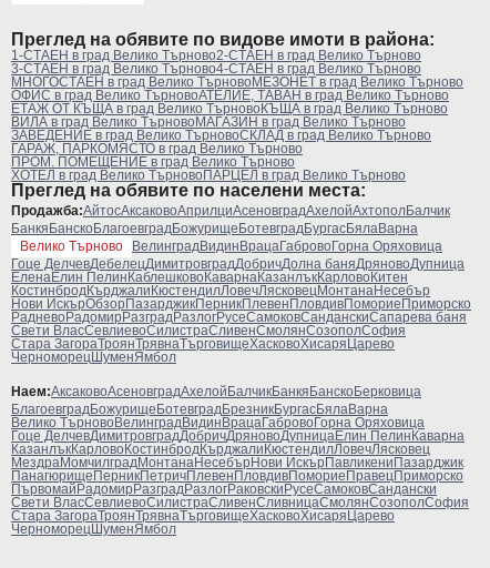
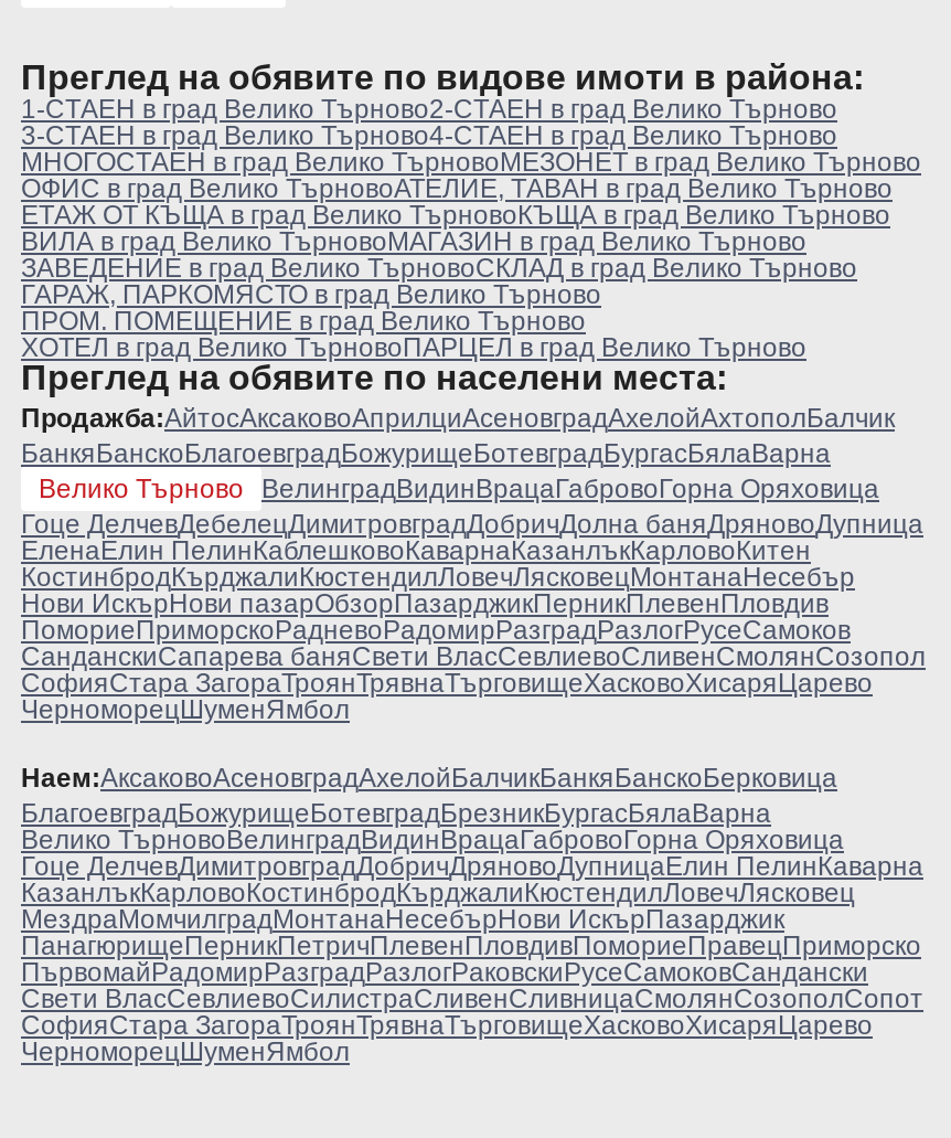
[11,296,471,352] Нови ИскърОбзорПазарджикПерникПлевенПловдивПомориеПриморско | РадневоРадомирРазградРазлогРусеСамоковСанданскиСапарева баня | Свети ВласСевлиевоСилистраСливенСмолянСозополСофия | Стара ЗагораТроянТрявнаТърговищеХасковоХисаряЦарево -> [21,588,926,699] Нови ИскърНови пазарОбзорПазарджикПерникПлевенПловдив | ПомориеПриморскоРадневоРадомирРазградРазлогРусеСамоков | СанданскиСапарева баняСвети ВласСевлиевоСливенСмолянСозопол | СофияСтара ЗагораТроянТрявнаТърговищеХасковоХисаряЦарево
[11,455,463,470] МездраМомчилградМонтанаНесебърНови ИскърПавликениПазарджик -> [21,904,784,935] МездраМомчилградМонтанаНесебърНови ИскърПазарджик
[11,495,469,524] Свети ВласСевлиевоСилистраСливенСливницаСмолянСозополСофия | Стара ЗагораТроянТрявнаТърговищеХасковоХисаряЦарево -> [21,983,923,1041] Свети ВласСевлиевоСилистраСливенСливницаСмолянСозополСопот | СофияСтара ЗагораТроянТрявнаТърговищеХасковоХисаряЦарево

